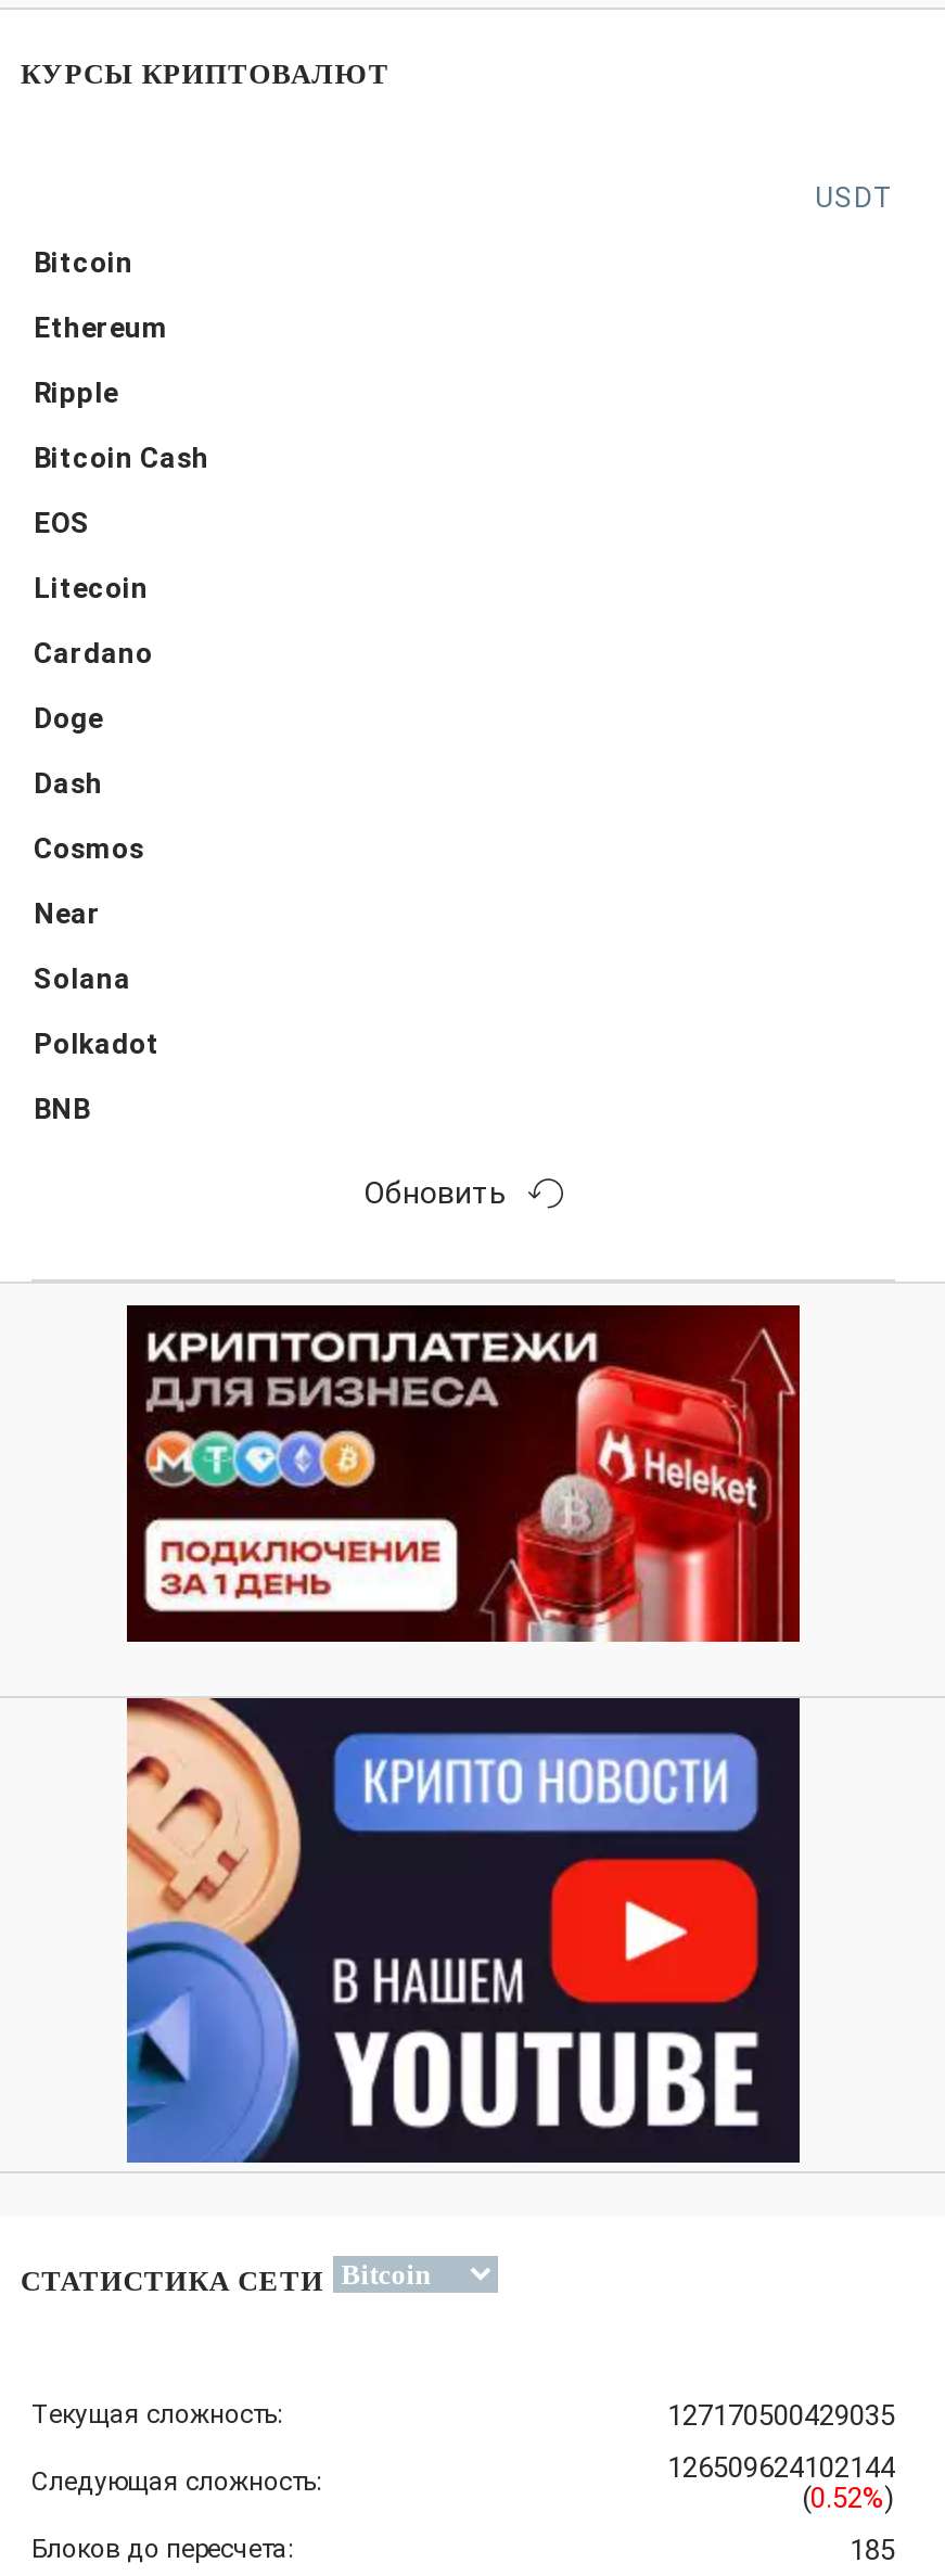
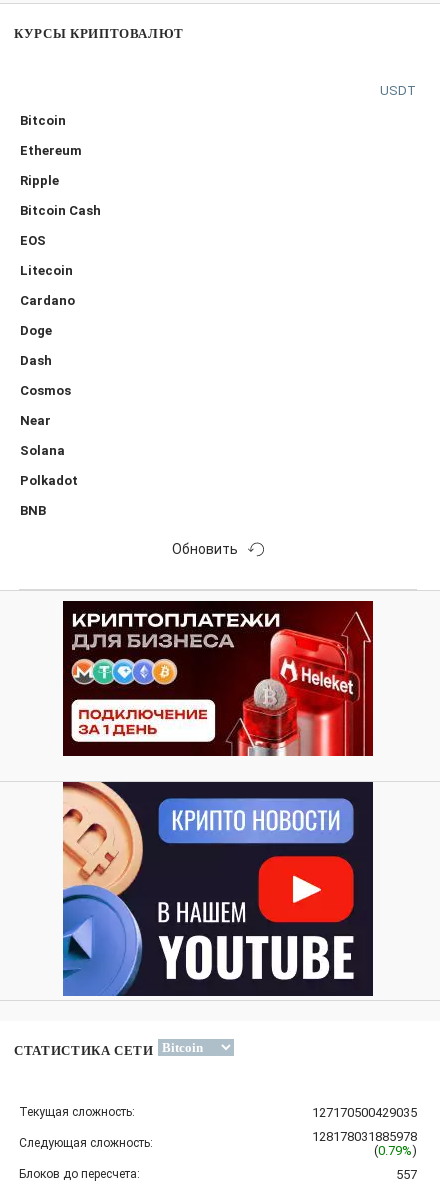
[667,2451,895,2484] 126509624102144 -> [312,1129,417,1144] 128178031885978
[802,2482,895,2514] (0.52%) -> [374,1143,417,1158] (0.79%)
[850,2534,895,2566] 185 -> [396,1167,417,1182] 557

